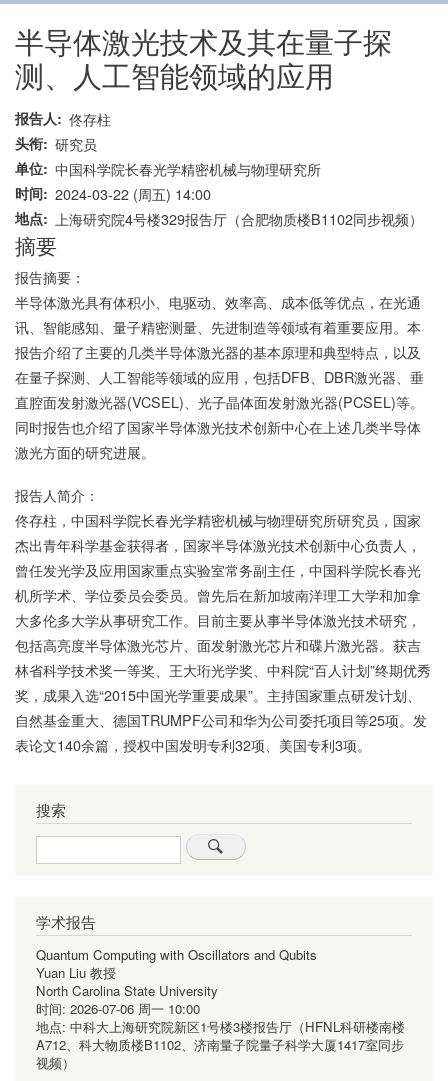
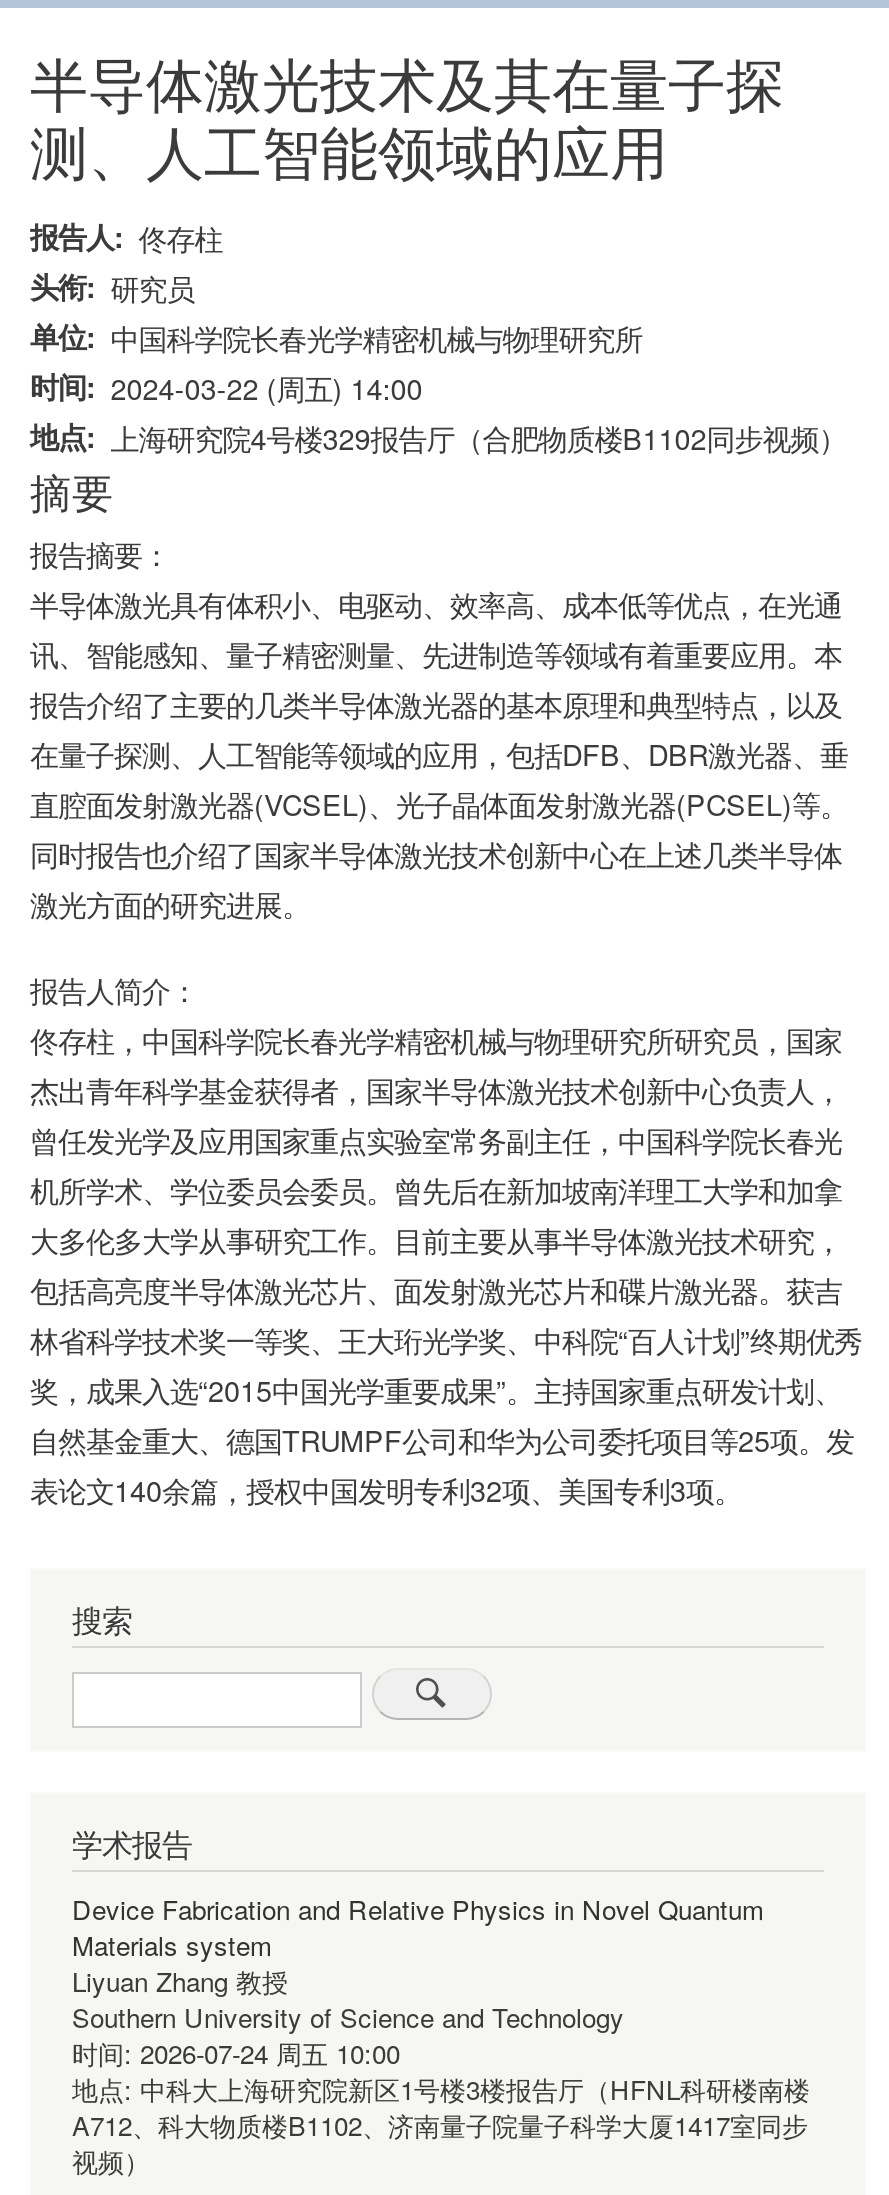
[36,945,317,1018] Quantum Computing with Oscillators and Qubits | Yuan Liu 教授 | North Carolina State University | 时间: 2026-07-06 周一 10:00 -> [72,1890,764,2072] Device Fabrication and Relative Physics in Novel Quantum | Materials system | Liyuan Zhang 教授 | Southern University of Science and Technology | 时间: 2026-07-24 周五 10:00

